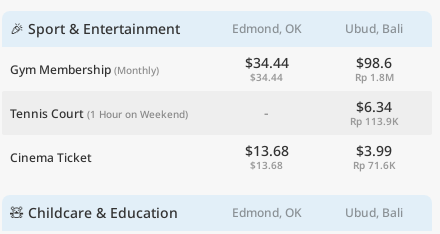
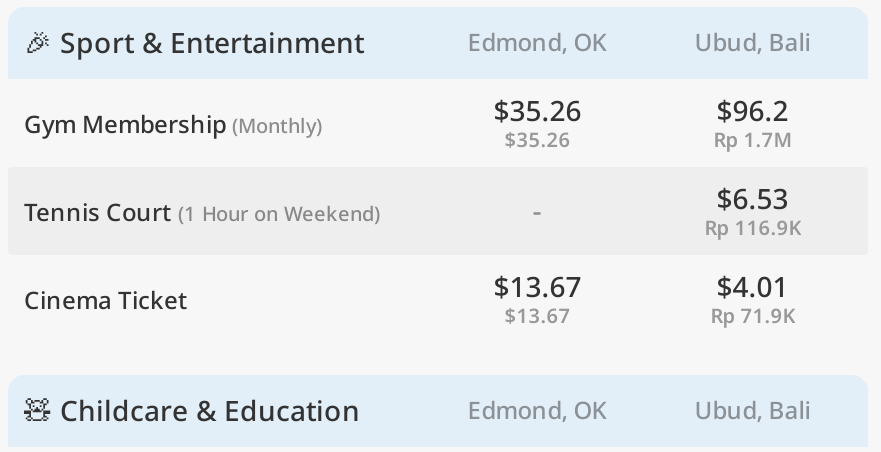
[245,53,289,72] $34.44 -> [494,91,582,129] $35.26
[356,53,392,72] $98.6 -> [716,91,788,129] $96.2
[250,70,283,84] $34.44 -> [504,125,570,153] $35.26
[355,70,394,84] Rp 1.8M -> [714,125,792,153] Rp 1.7M
[356,97,392,116] $6.34 -> [716,179,788,217] $6.53
[350,114,398,128] Rp 113.9K -> [704,213,800,241] Rp 116.9K
[245,141,289,160] $13.68 -> [494,267,582,305] $13.67
[356,141,392,160] $3.99 -> [716,267,788,305] $4.01
[250,158,283,172] $13.68 -> [504,301,570,329] $13.67
[353,158,395,172] Rp 71.6K -> [710,301,794,329] Rp 71.9K

